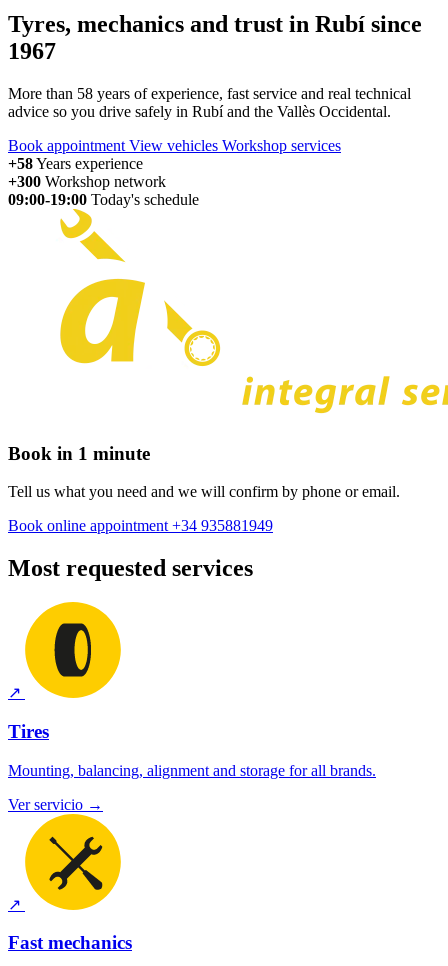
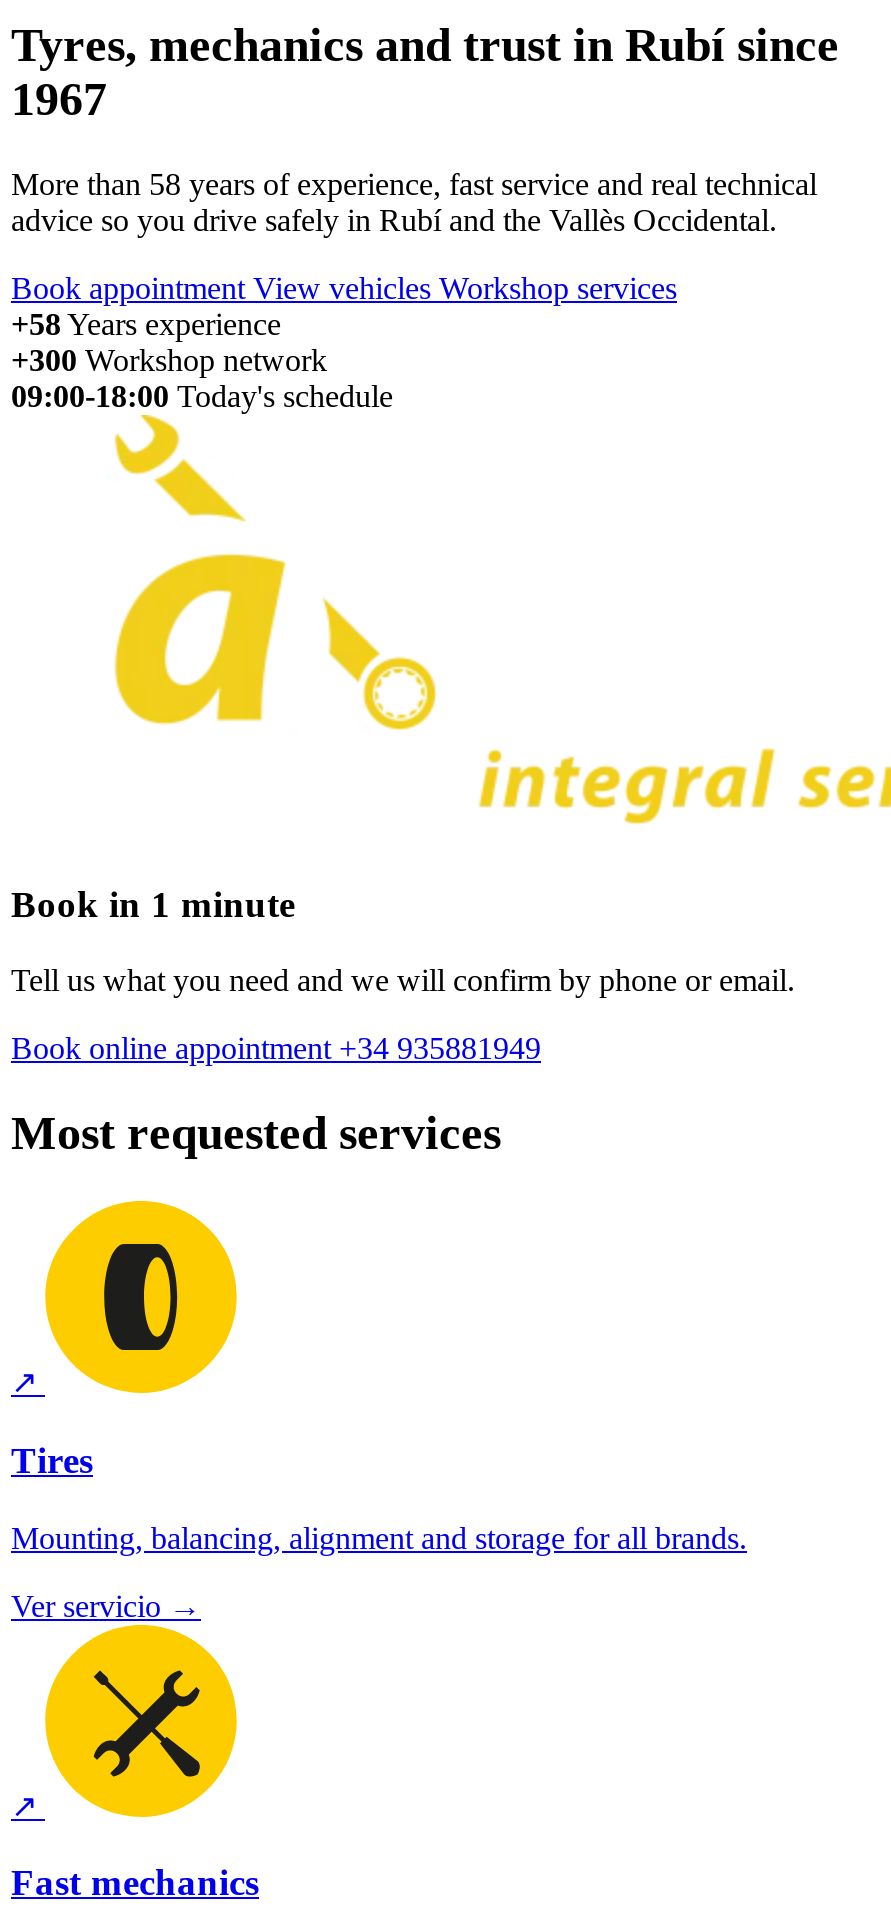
[8,191,199,208] 09:00-19:00 Today's schedule -> [11,379,393,413] 09:00-18:00 Today's schedule

